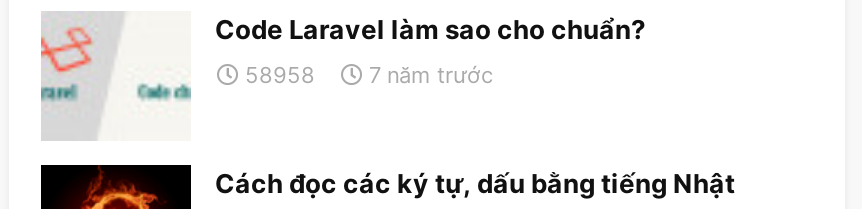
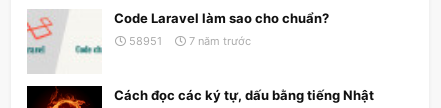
[239,61,493,89] 58958 7 năm trước -> [126,34,251,48] 58951 7 năm trước

